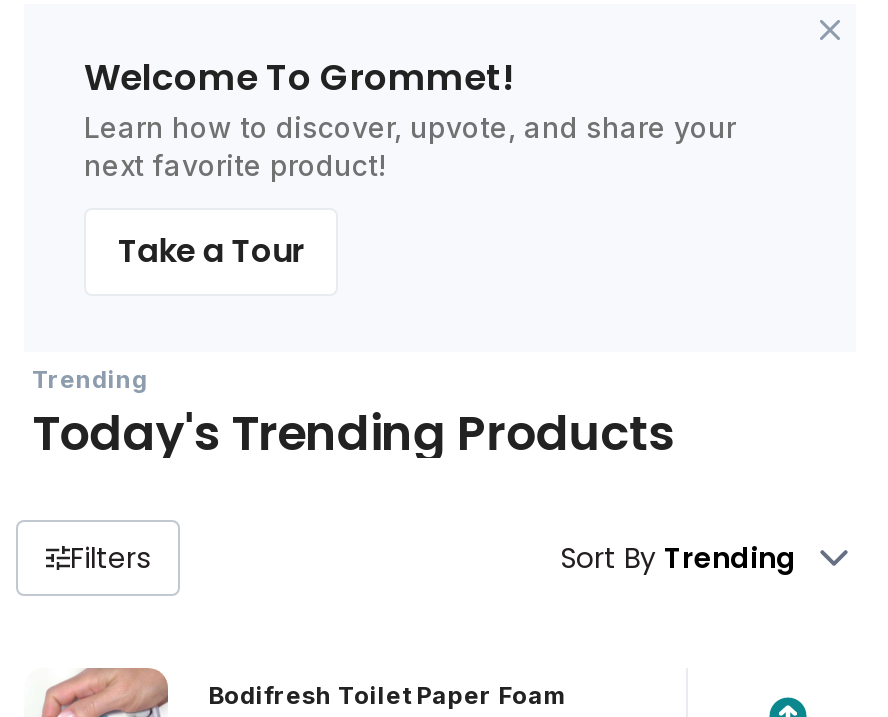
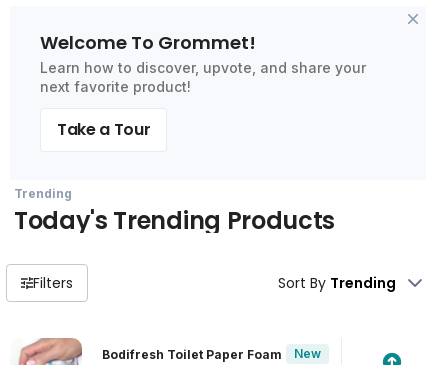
none -> [294,346,321,361] New

